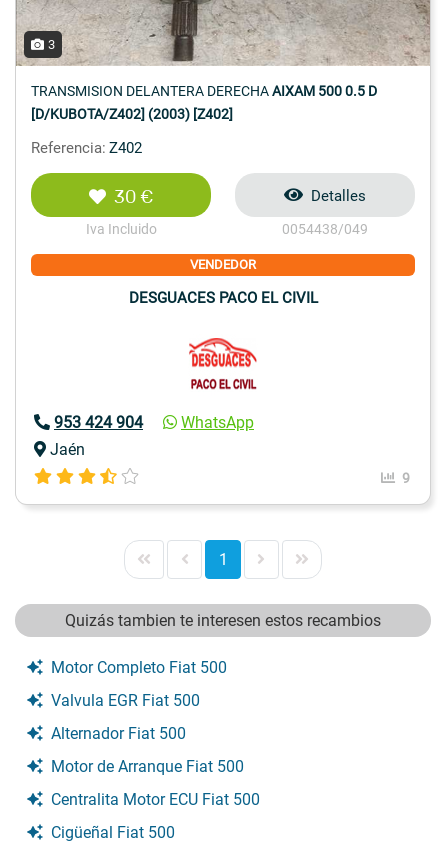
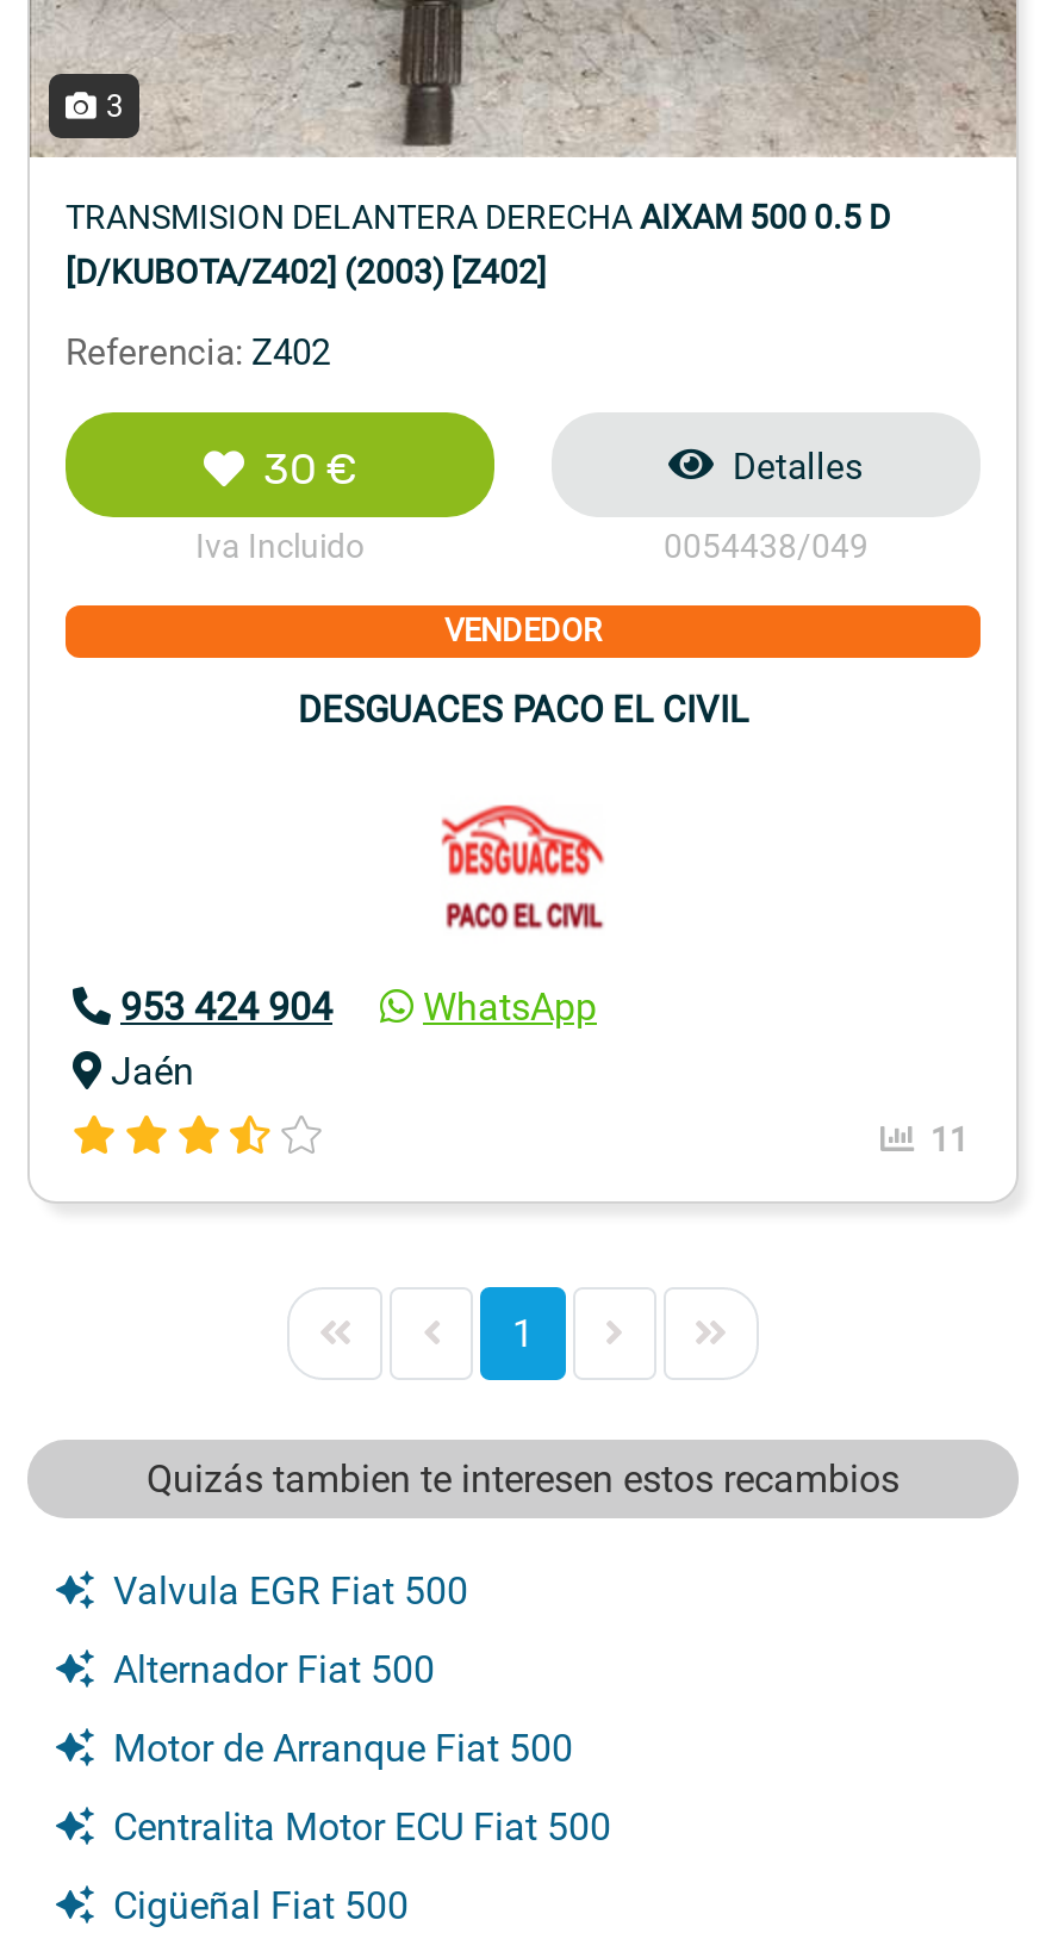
[402,470,410,486] 9 -> [930,1119,969,1157] 11
[51,658,227,677] Motor Completo Fiat 500 -> none

